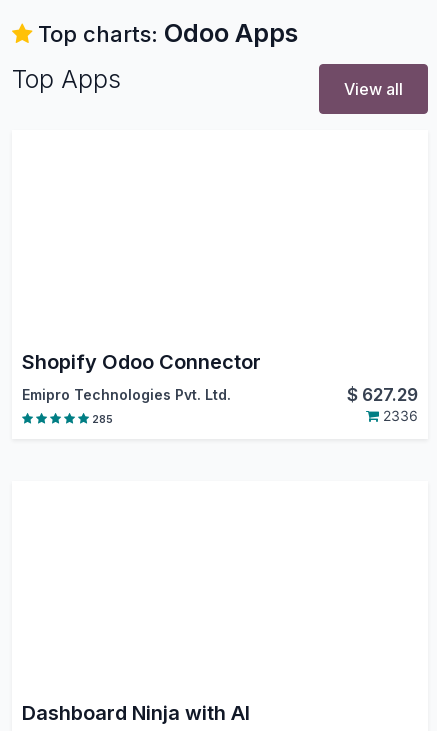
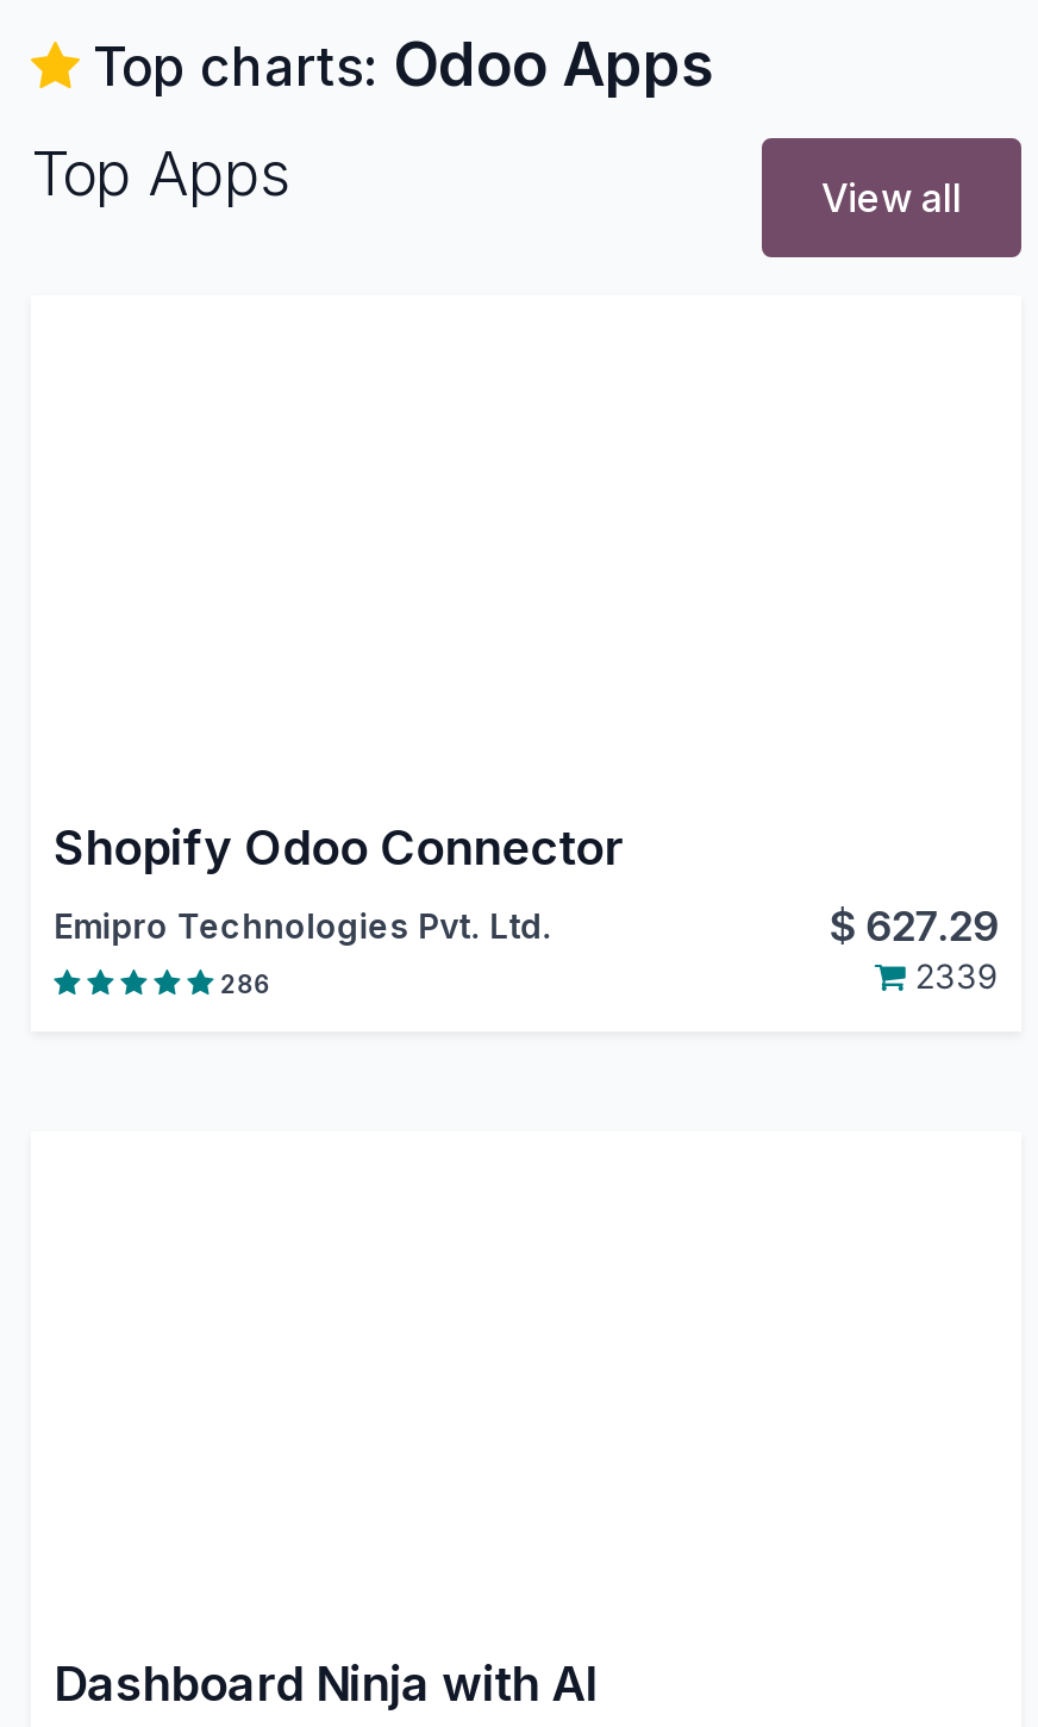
[379,407,418,424] 2336 -> [906,956,998,997] 2339
[92,413,113,426] 285 -> [220,971,270,1002] 286

